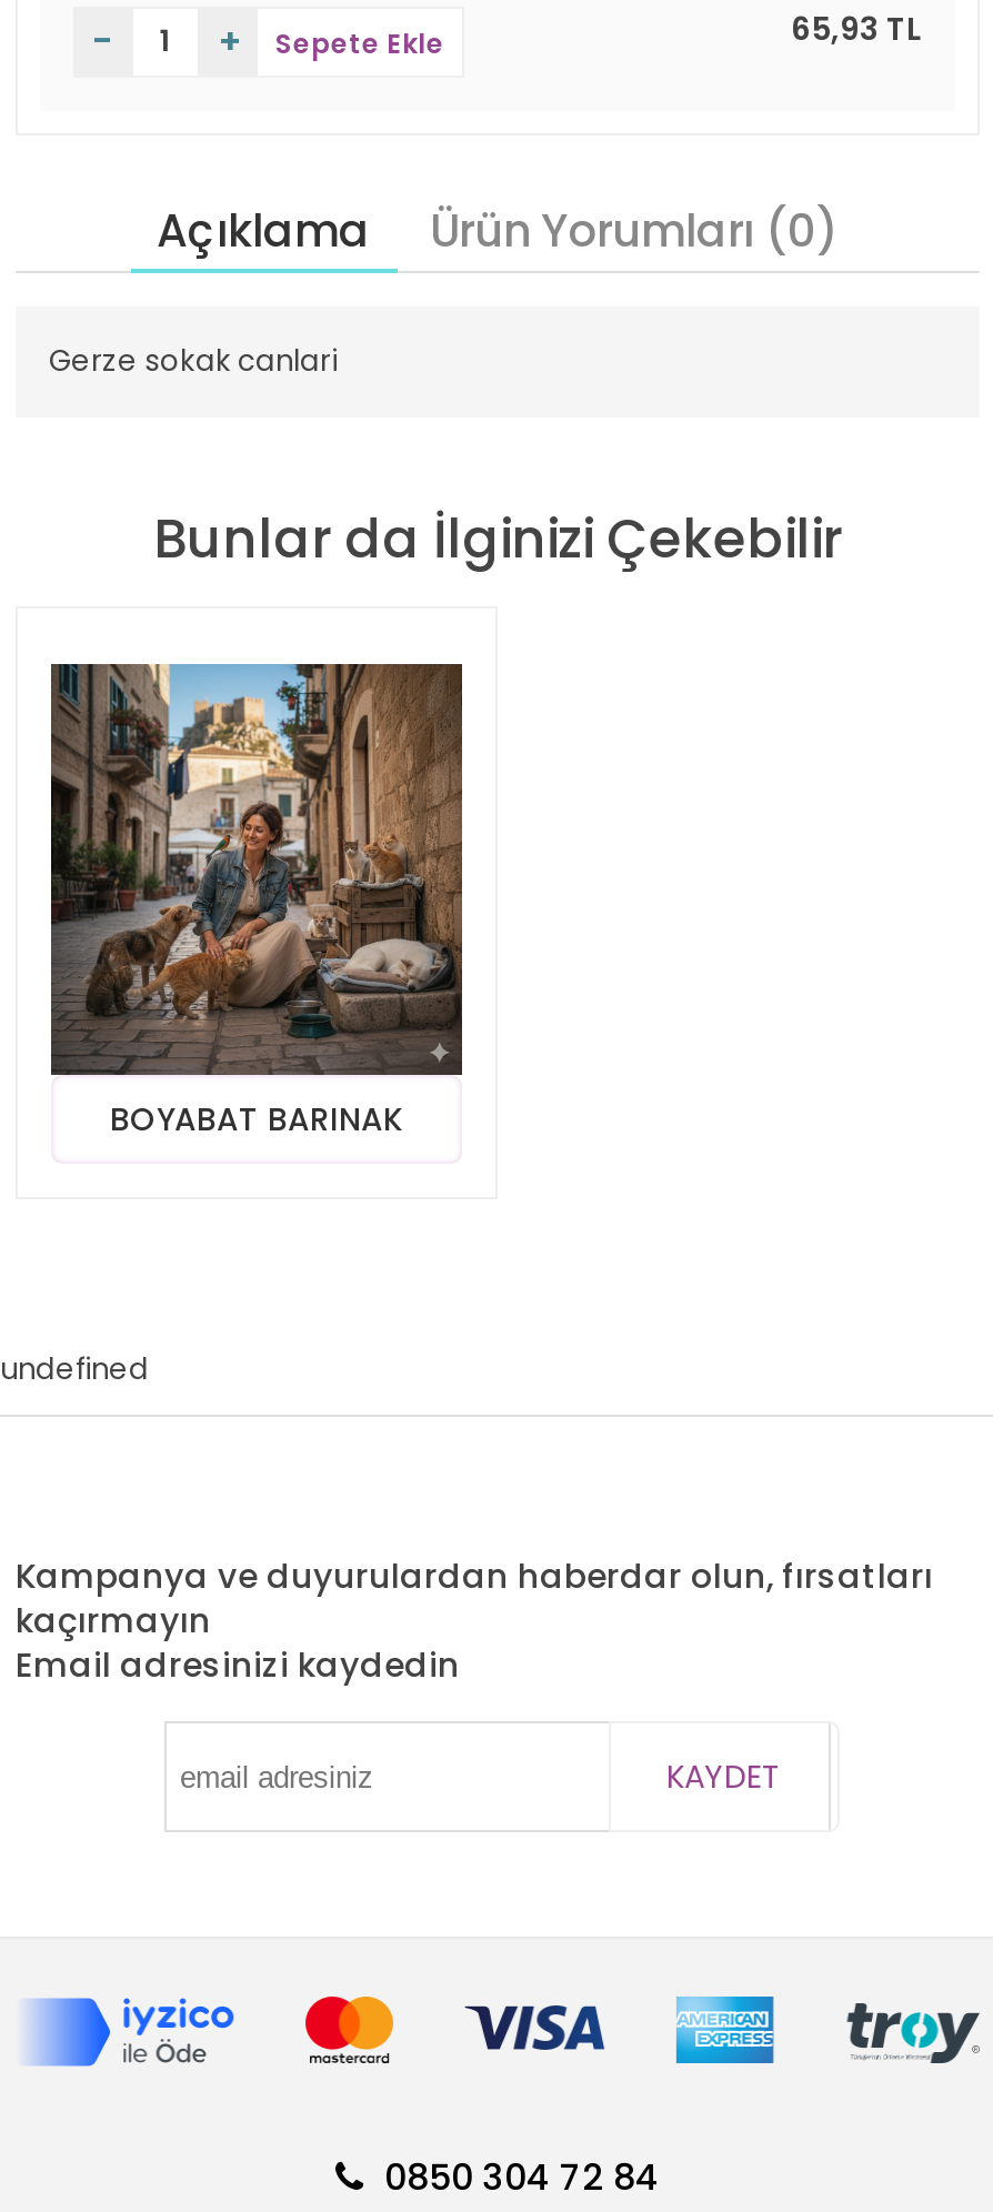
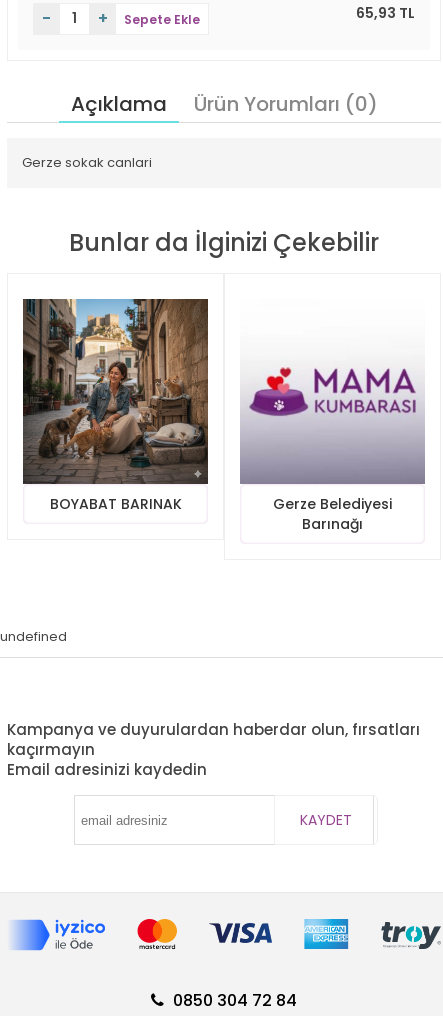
none -> [239,366,426,534] [image] | Gerze Belediyesi | Barınağı

